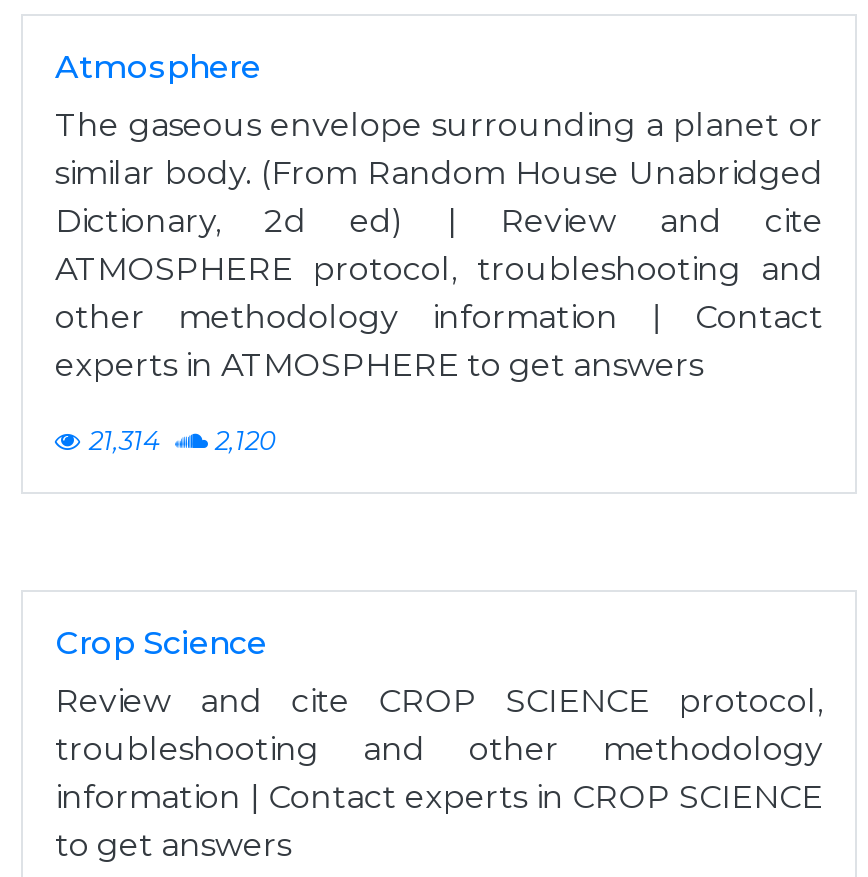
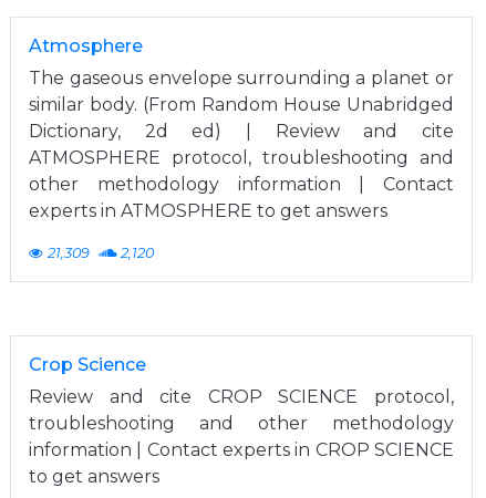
[89,425,275,455] 21,314 2,120 -> [48,244,154,261] 21,309 2,120

